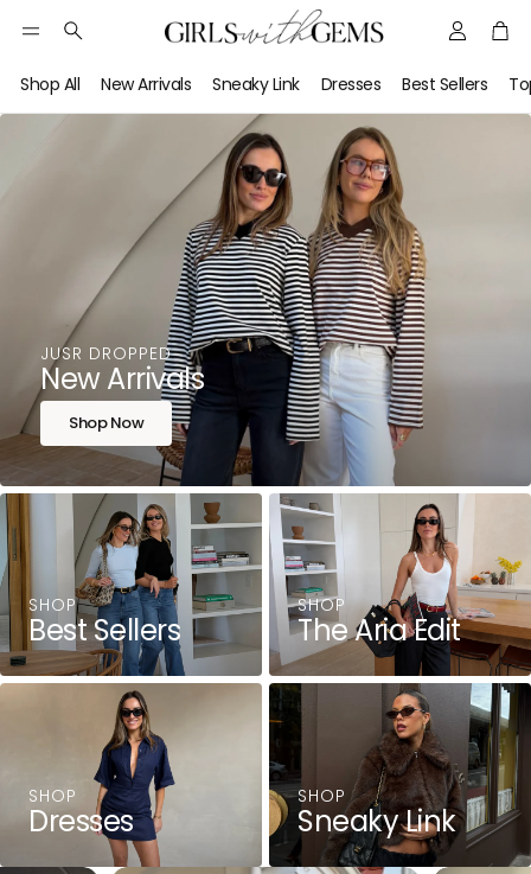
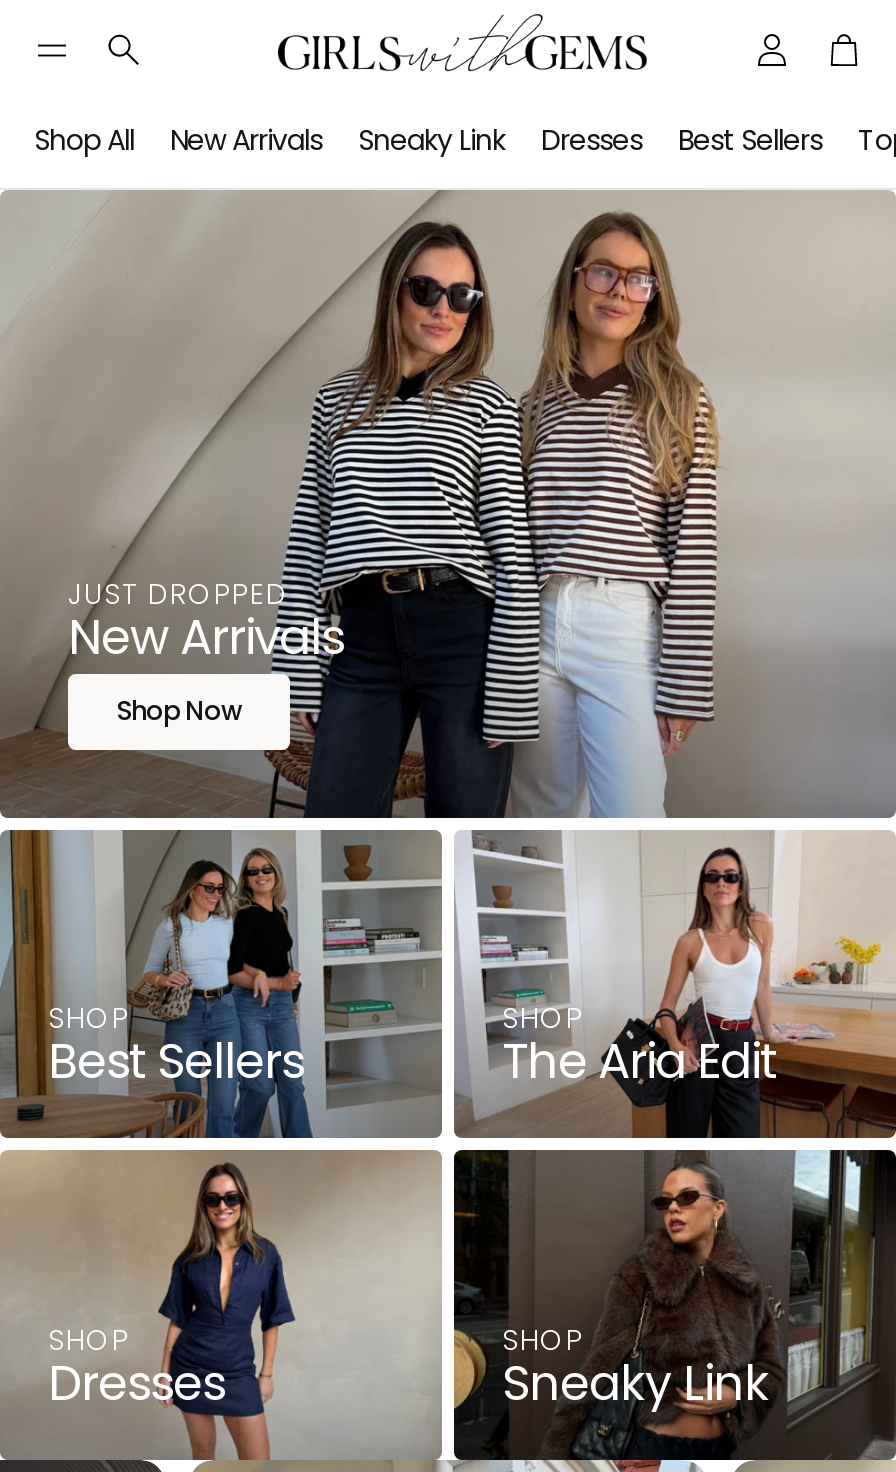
[40,341,172,365] JUSR DROPPED -> [68,573,288,613] JUST DROPPED

